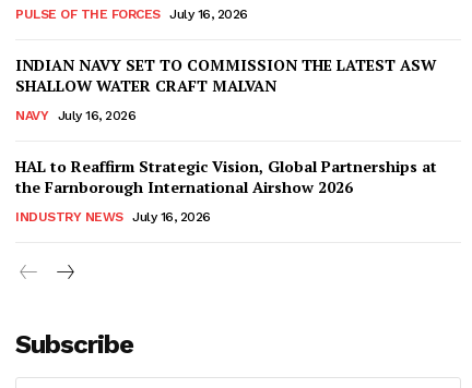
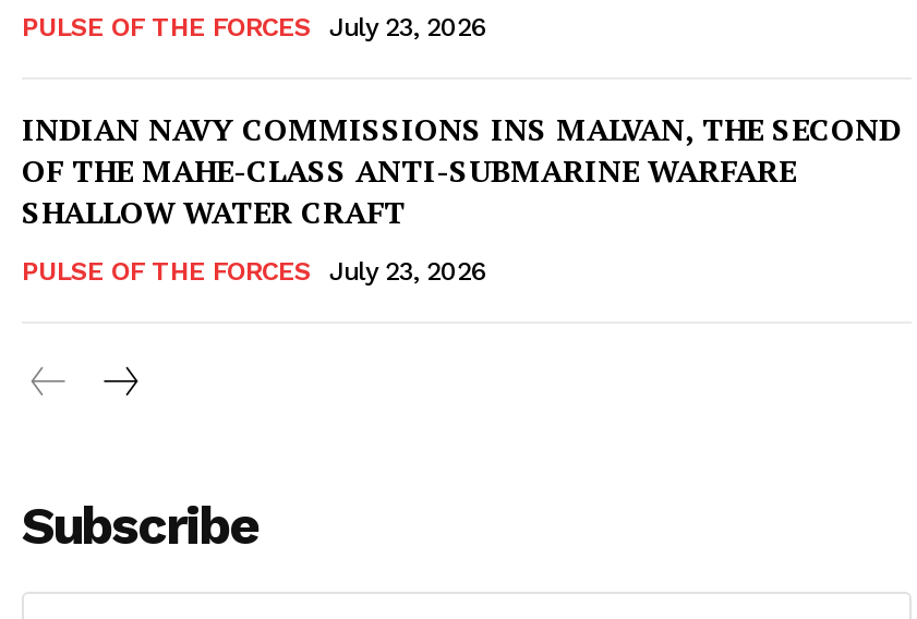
[15,7,437,225] July 16, 2026 | INDIAN NAVY SET TO COMMISSION THE LATEST ASW | SHALLOW WATER CRAFT MALVAN | NAVY | July 16, 2026 | HAL to Reaffirm Strategic Vision, Global Partnerships at | the Farnborough International Airshow 2026 | INDUSTRY NEWS | July 16, 2026 -> [22,12,901,287] July 23, 2026 | INDIAN NAVY COMMISSIONS INS MALVAN, THE SECOND | OF THE MAHE-CLASS ANTI-SUBMARINE WARFARE | SHALLOW WATER CRAFT | PULSE OF THE FORCES | July 23, 2026

